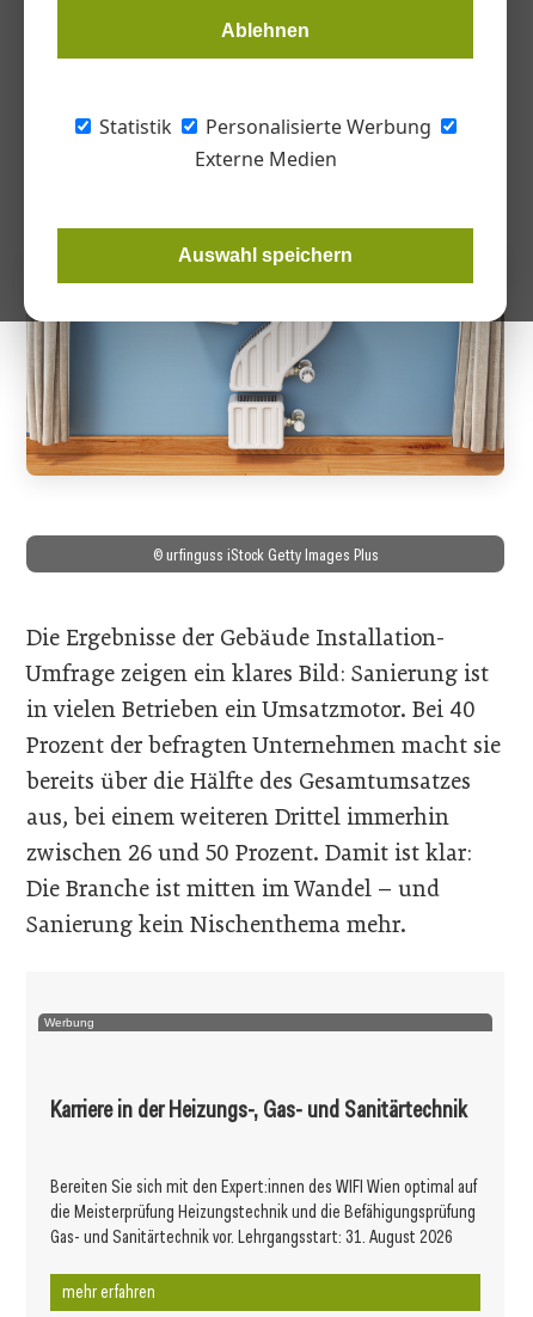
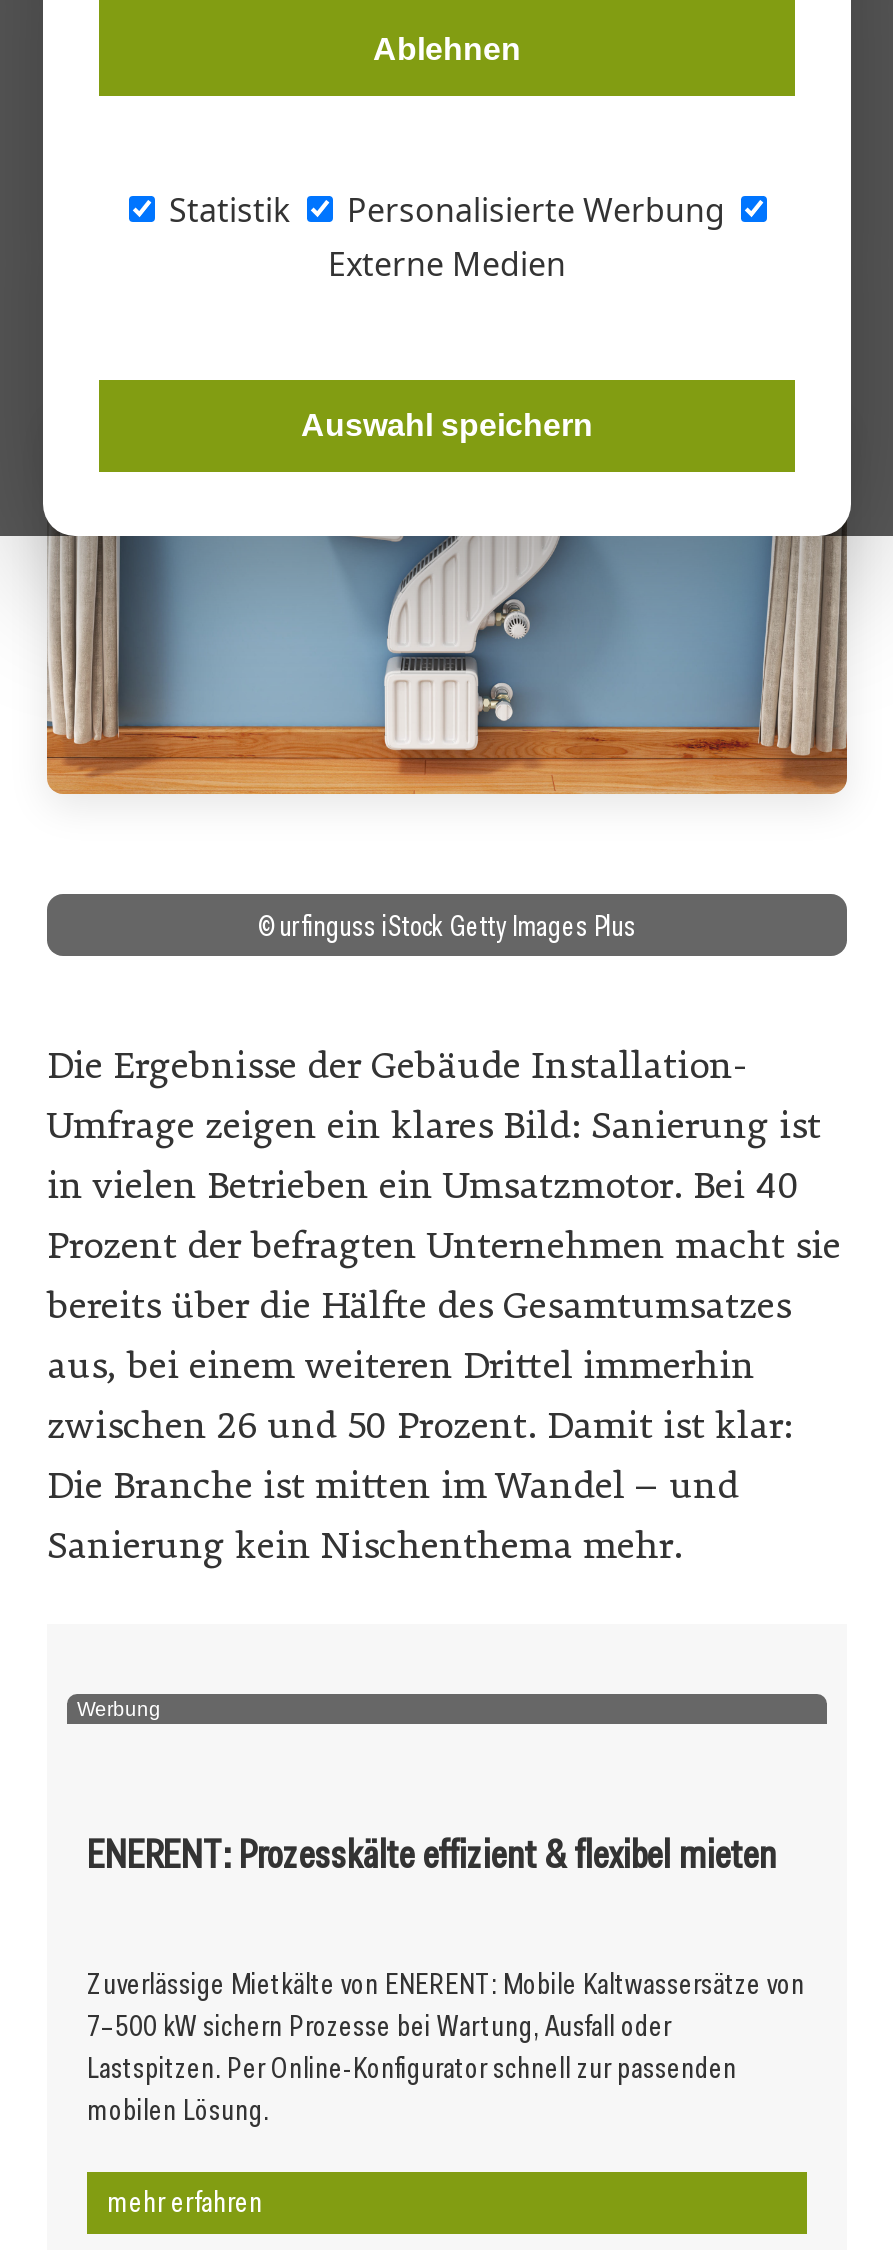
[50,1093,467,1124] Karriere in der Heizungs-, Gas- und Sanitärtechnik -> [87,1828,777,1880] ENERENT: Prozesskälte effizient & flexibel mieten
[50,1175,477,1249] Bereiten Sie sich mit den Expert:innen des WIFI Wien optimal auf | die Meisterprüfung Heizungstechnik und die Befähigungsprüfung | Gas- und Sanitärtechnik vor. Lehrgangsstart: 31. August 2026 -> [87,1964,805,2130] Zuverlässige Mietkälte von ENERENT: Mobile Kaltwassersätze von | 7–500 kW sichern Prozesse bei Wartung, Ausfall oder | Lastspitzen. Per Online-Konfigurator schnell zur passenden | mobilen Lösung.

